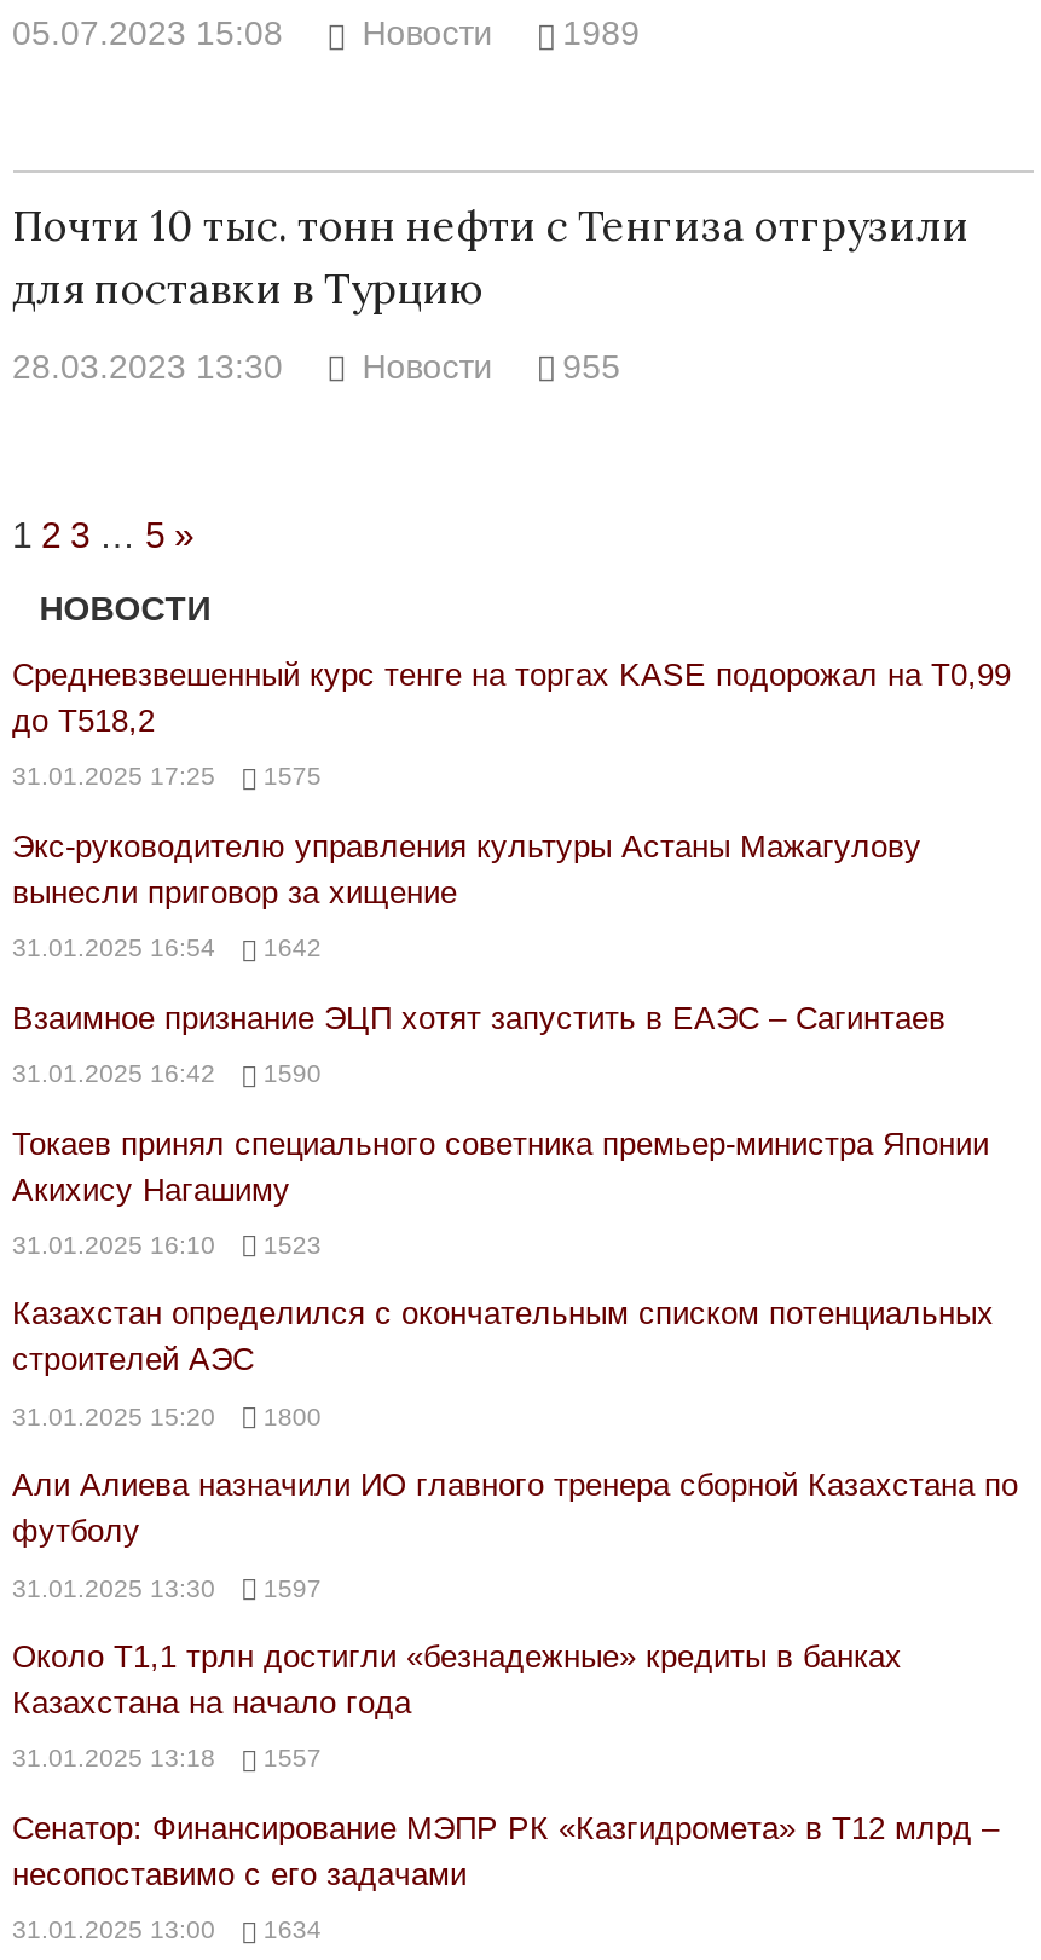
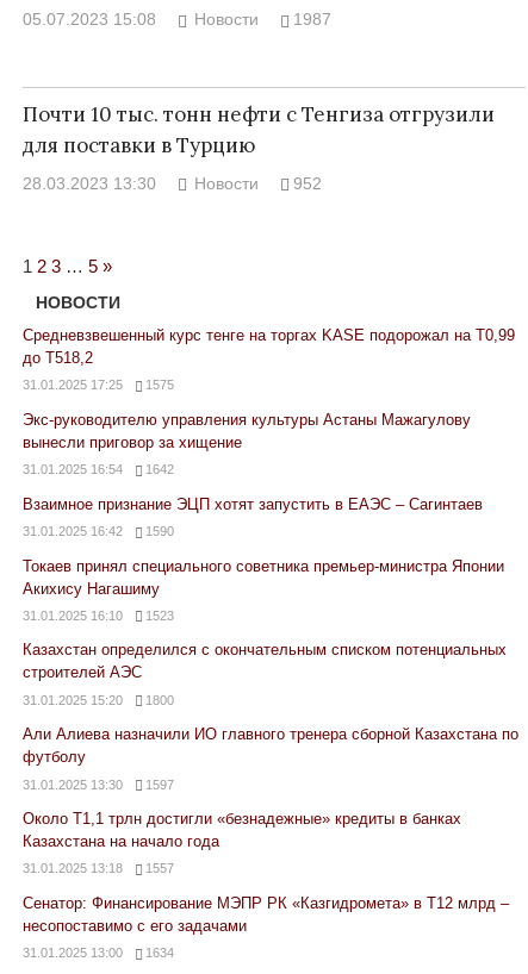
[362,13,640,52] Новости 1989 -> [195,10,331,29] Новости 1987
[362,346,620,385] Новости 955 -> [195,173,322,192] Новости 952

